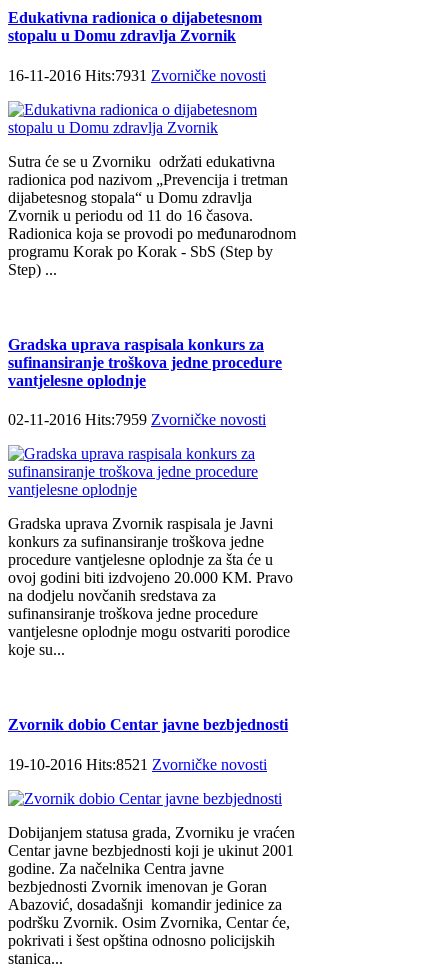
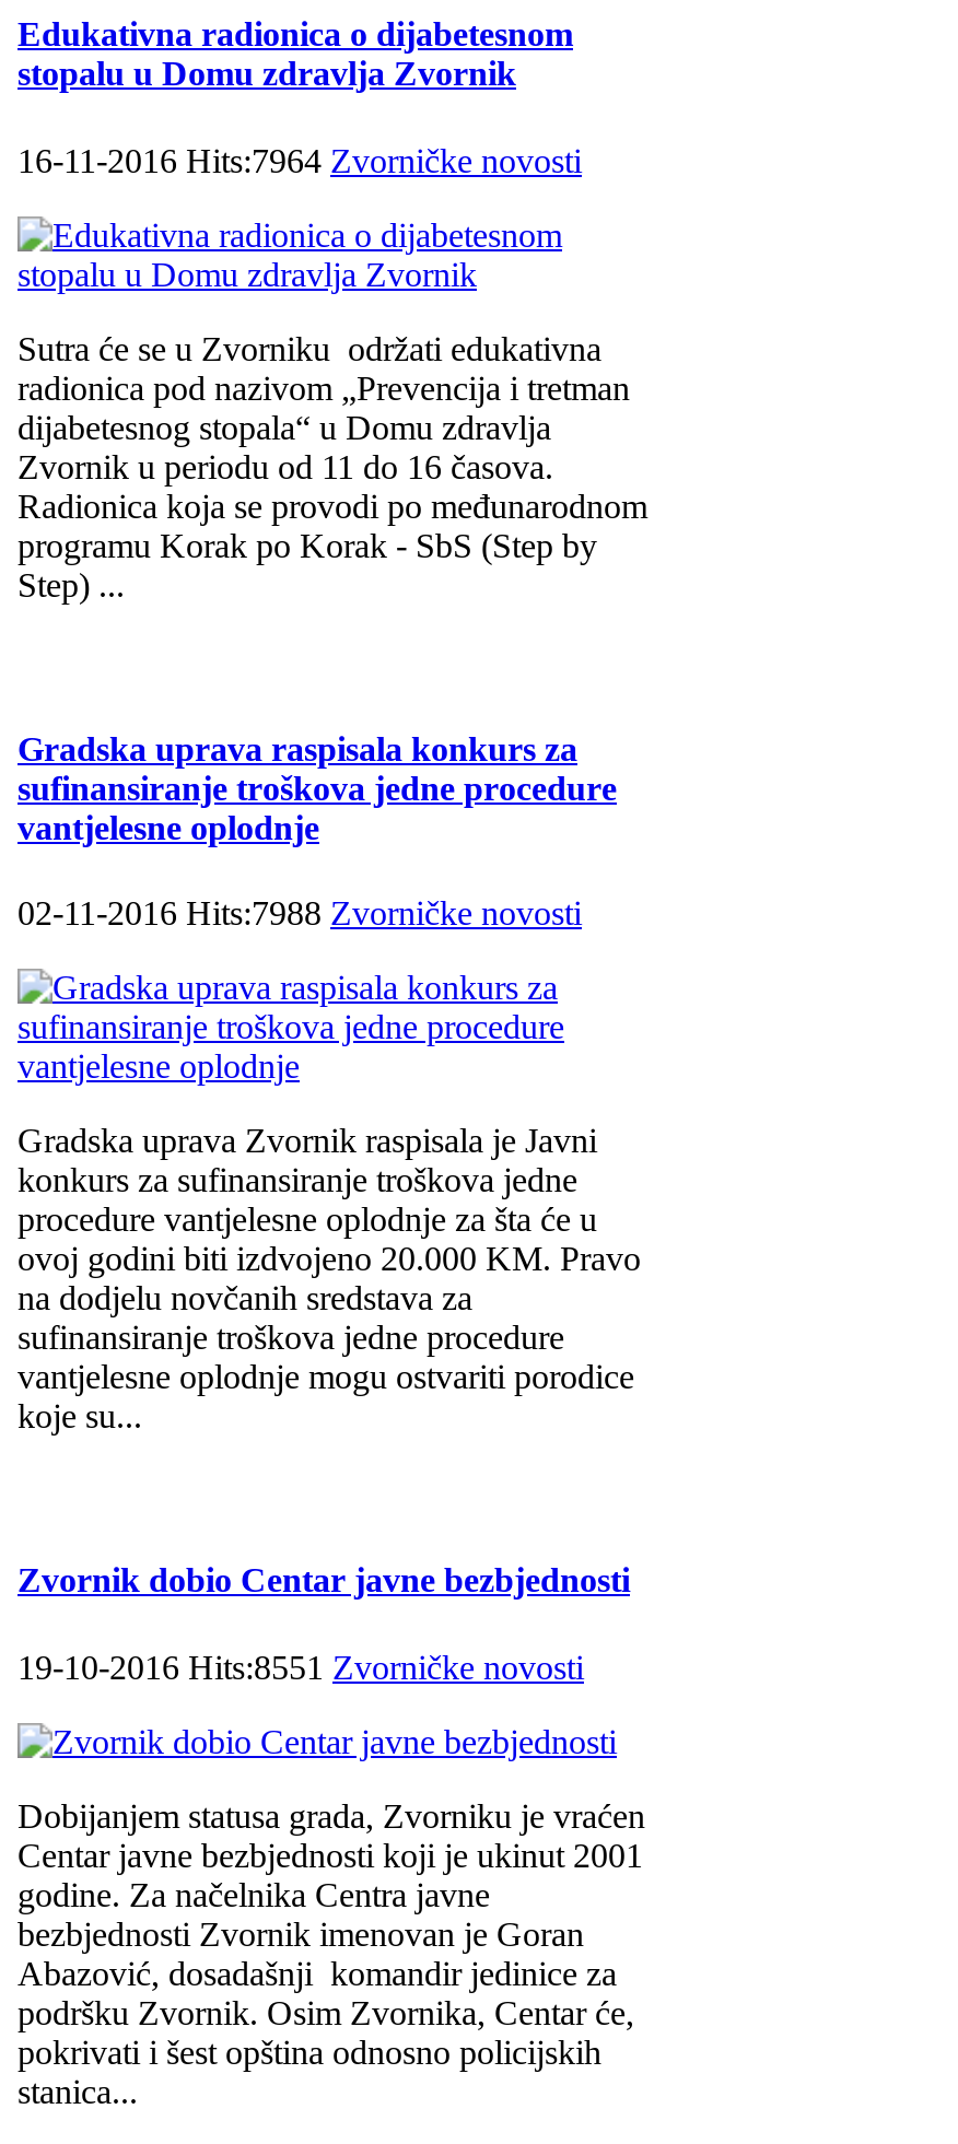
[8,66,266,83] 16-11-2016 Hits:7931 Zvorničke novosti -> [17,141,582,178] 16-11-2016 Hits:7964 Zvorničke novosti
[8,411,266,428] 02-11-2016 Hits:7959 Zvorničke novosti -> [17,894,582,932] 02-11-2016 Hits:7988 Zvorničke novosti
[8,756,267,773] 19-10-2016 Hits:8521 Zvorničke novosti -> [17,1648,584,1685] 19-10-2016 Hits:8551 Zvorničke novosti

